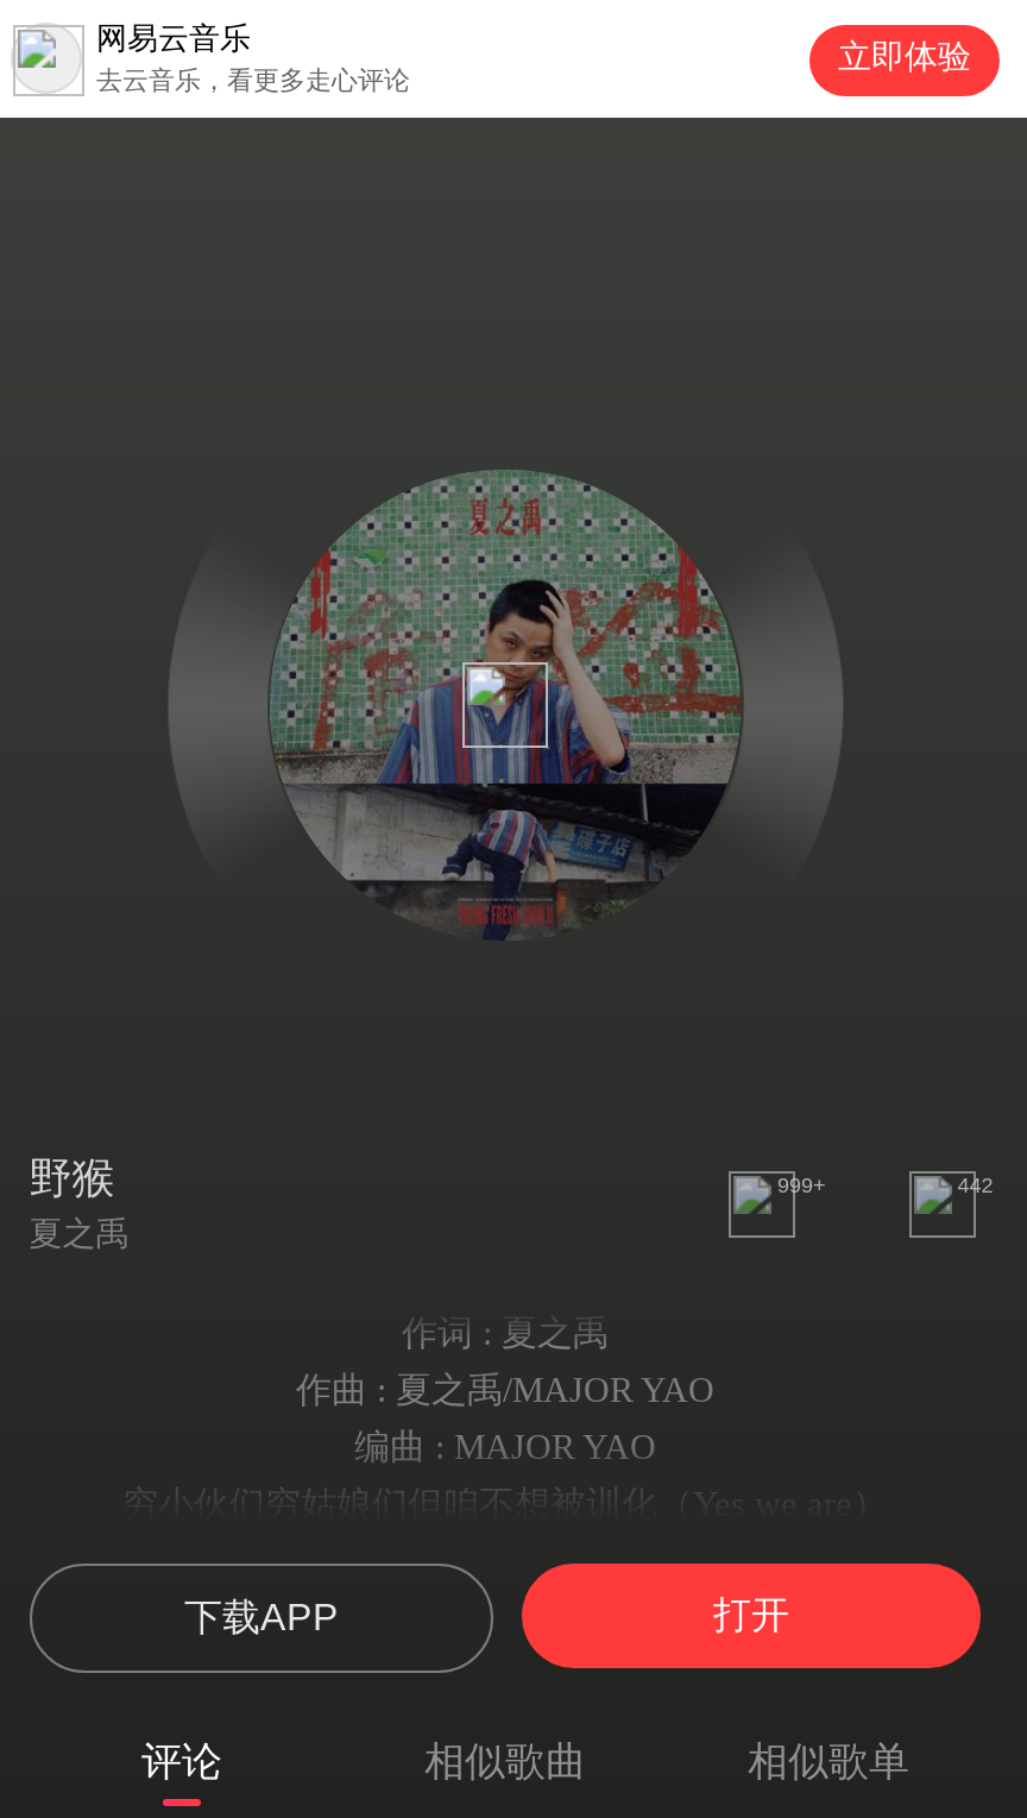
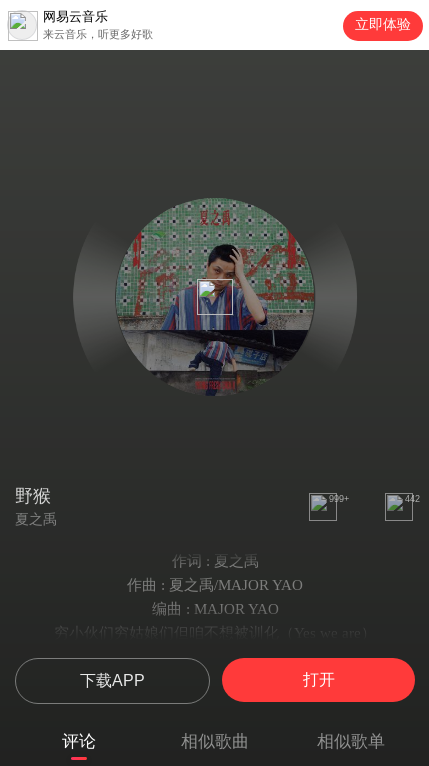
[96,65,410,94] 去云音乐，看更多走心评论 -> [43,28,153,40] 来云音乐，听更多好歌

